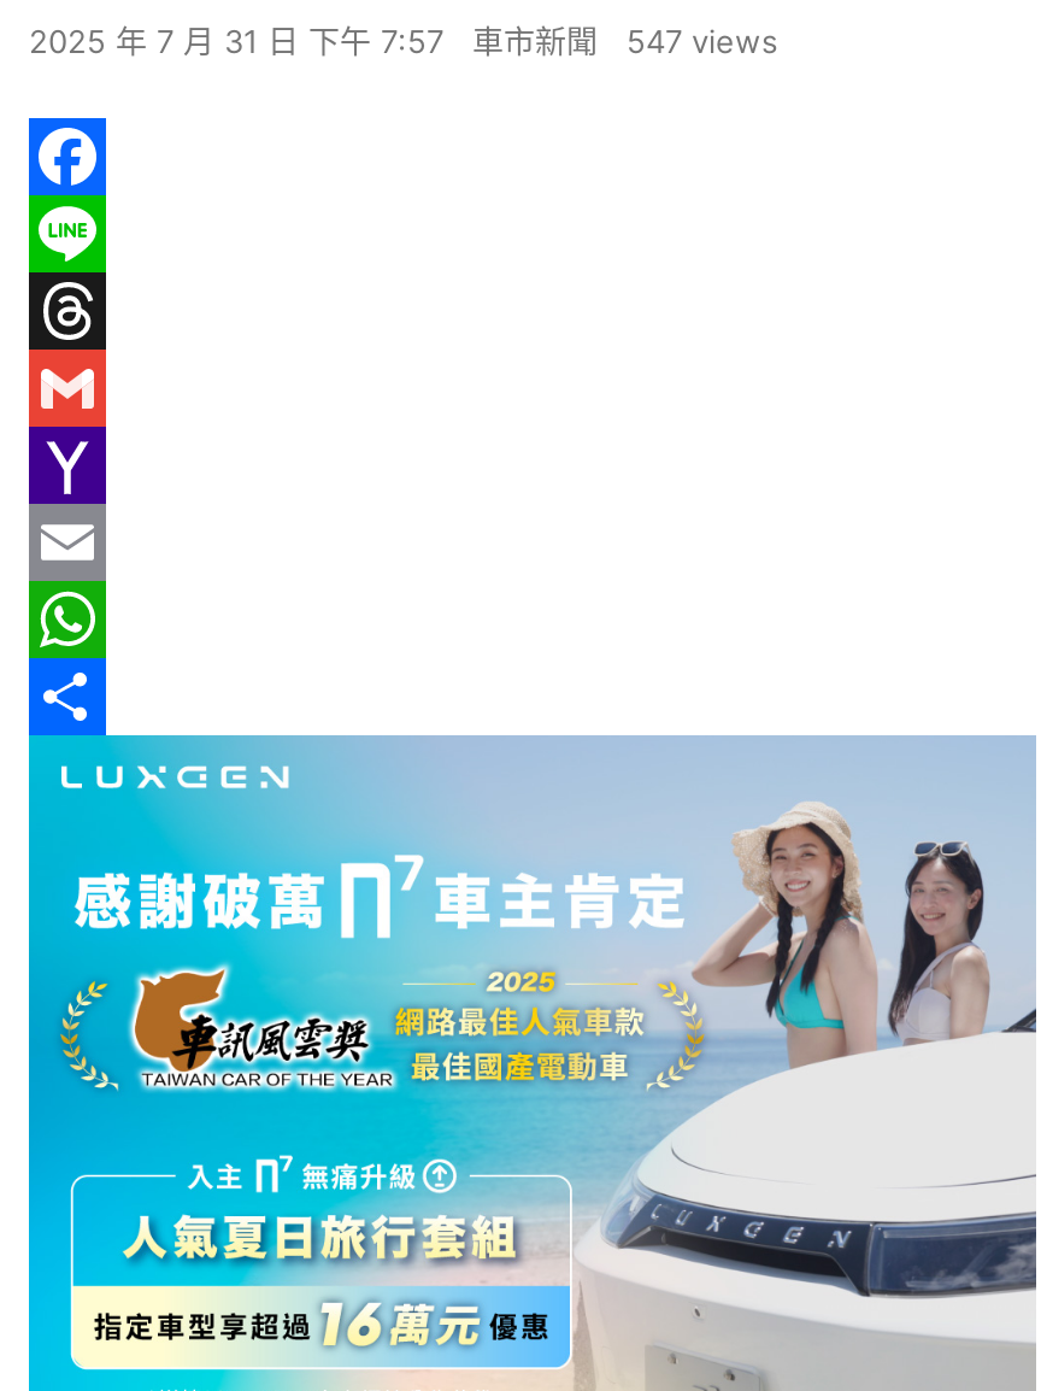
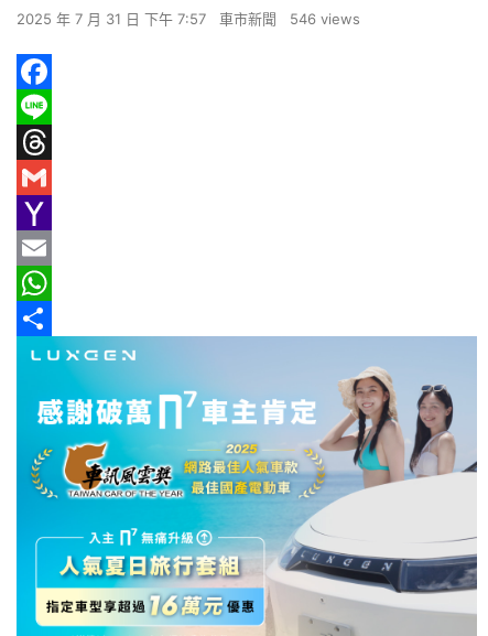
[29,22,778,61] 2025 年 7 月 31 日 下午 7:57 車市新聞 547 views -> [17,10,360,28] 2025 年 7 月 31 日 下午 7:57 車市新聞 546 views

